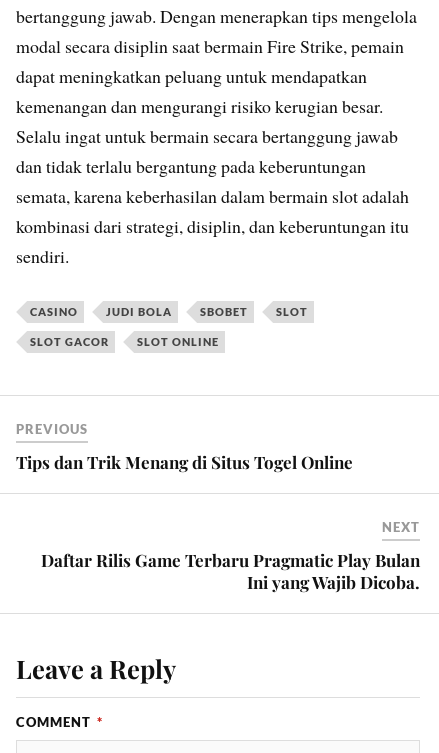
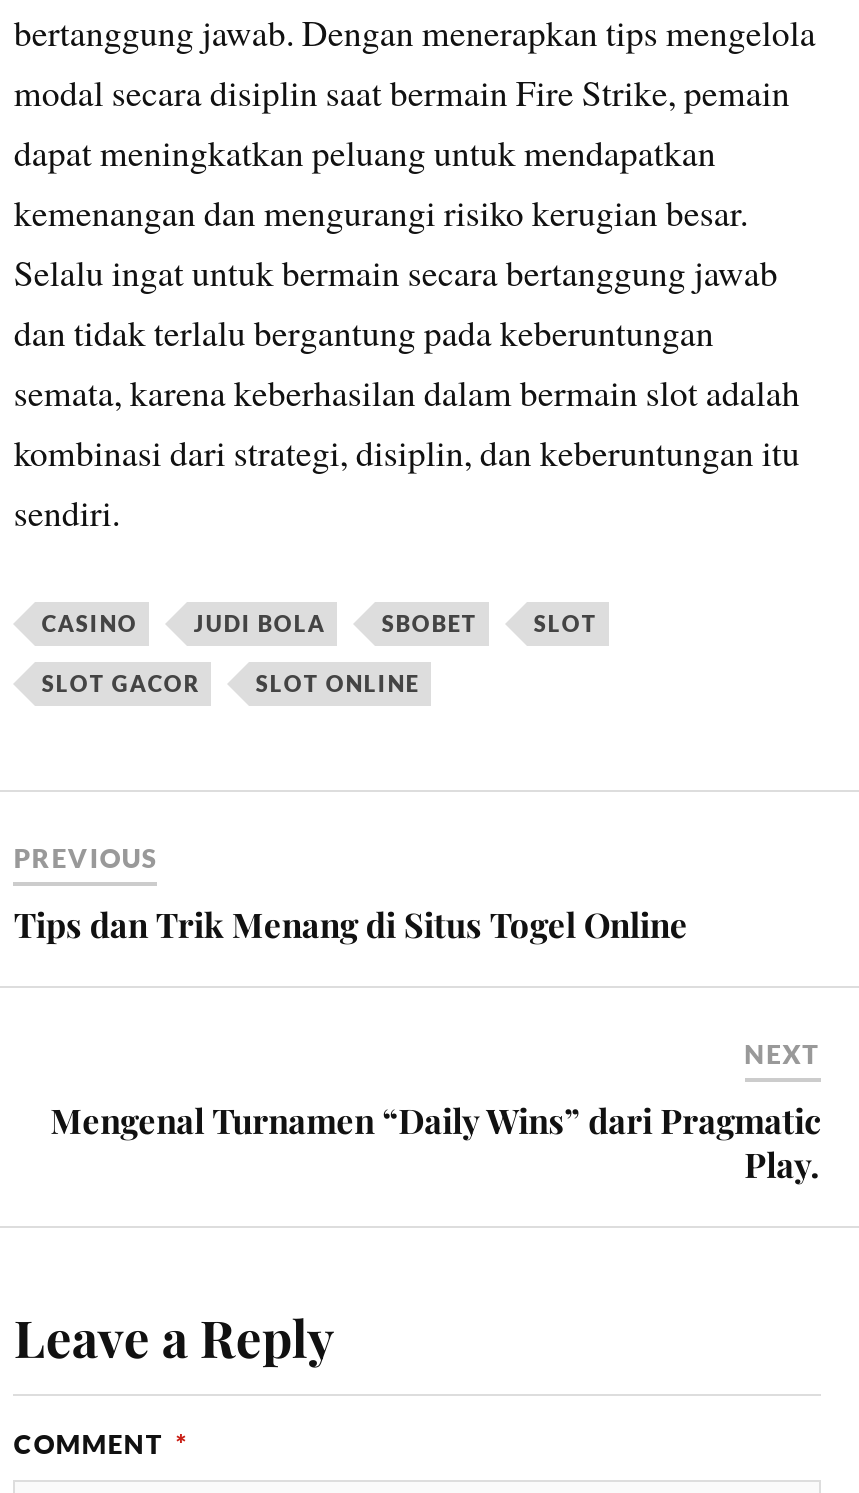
[41,549,420,593] Daftar Rilis Game Terbaru Pragmatic Play Bulan | Ini yang Wajib Dicoba. -> [50,1098,820,1186] Mengenal Turnamen “Daily Wins” dari Pragmatic | Play.

